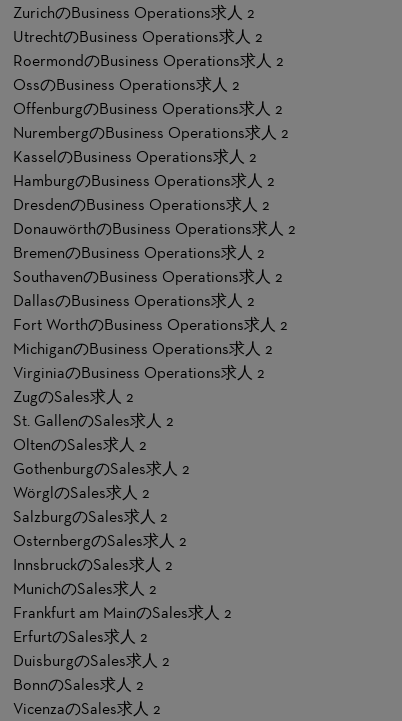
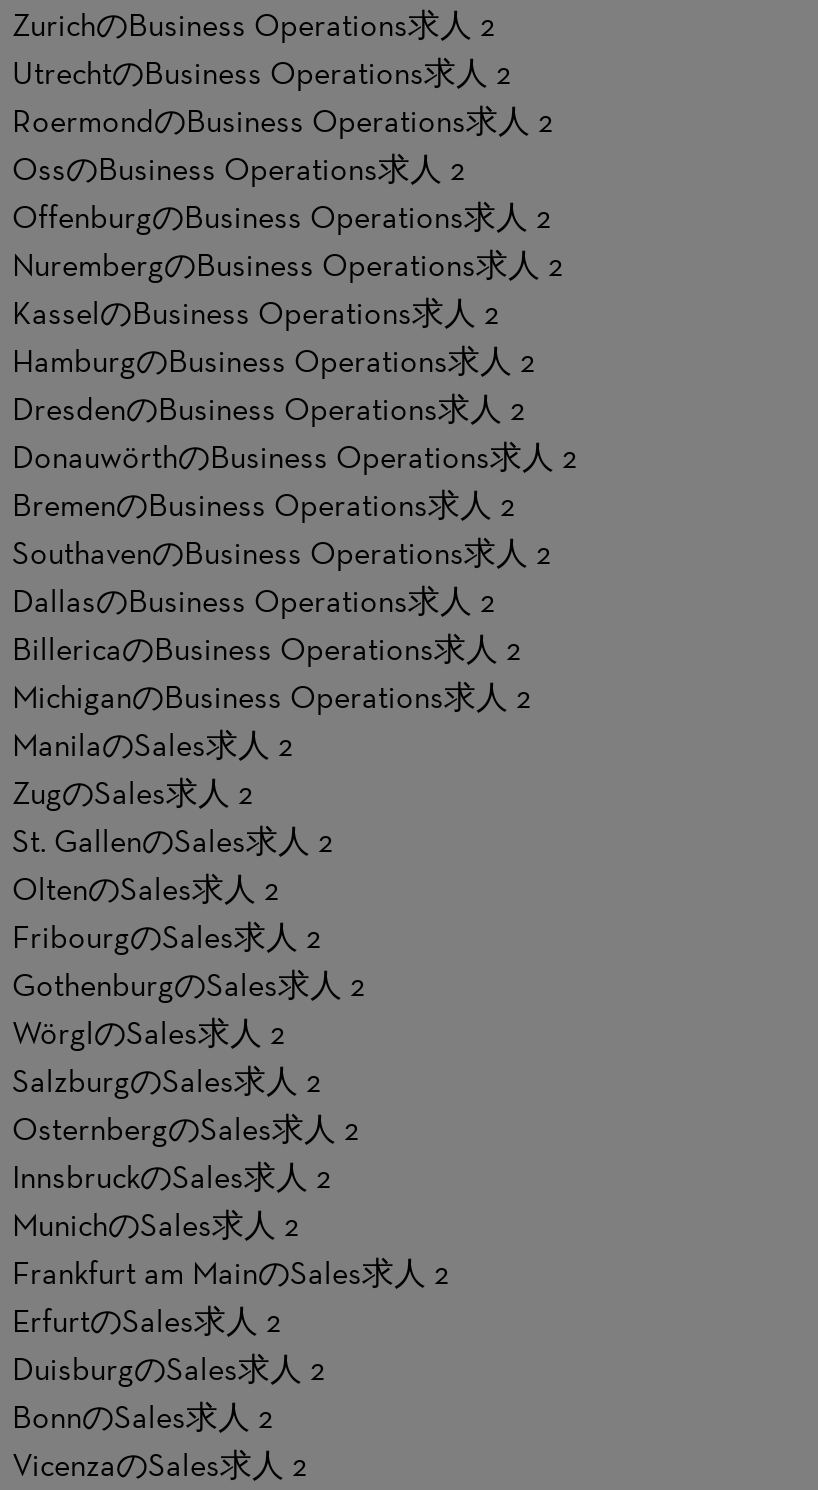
[13,315,288,334] Fort WorthのBusiness Operations求人2 -> [12,630,522,668] BillericaのBusiness Operations求人2
[13,363,265,382] VirginiaのBusiness Operations求人2 -> [12,726,294,764] ManilaのSales求人2
none -> [12,918,322,956] FribourgのSales求人2

